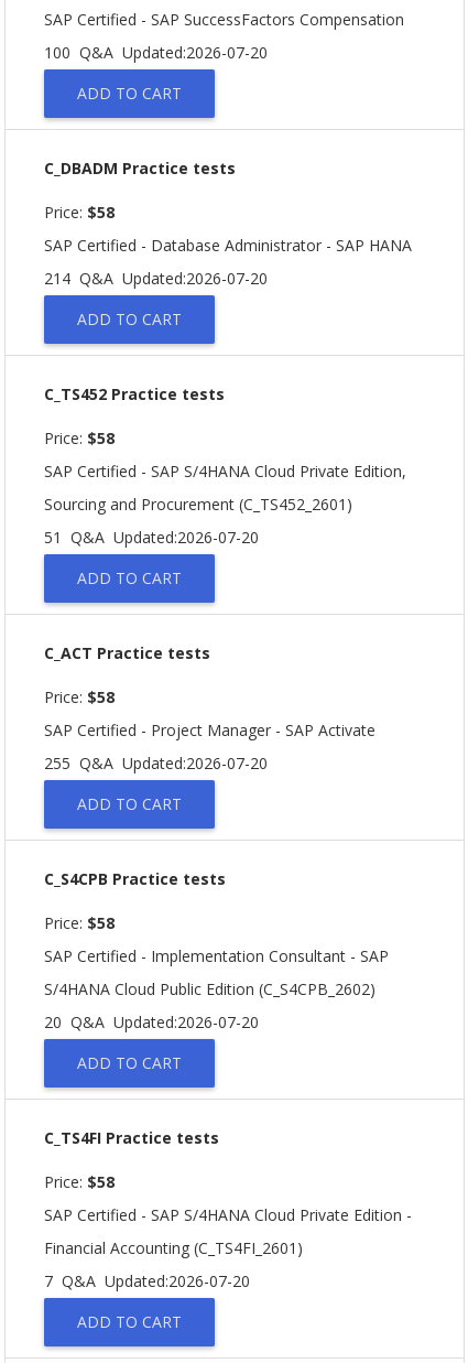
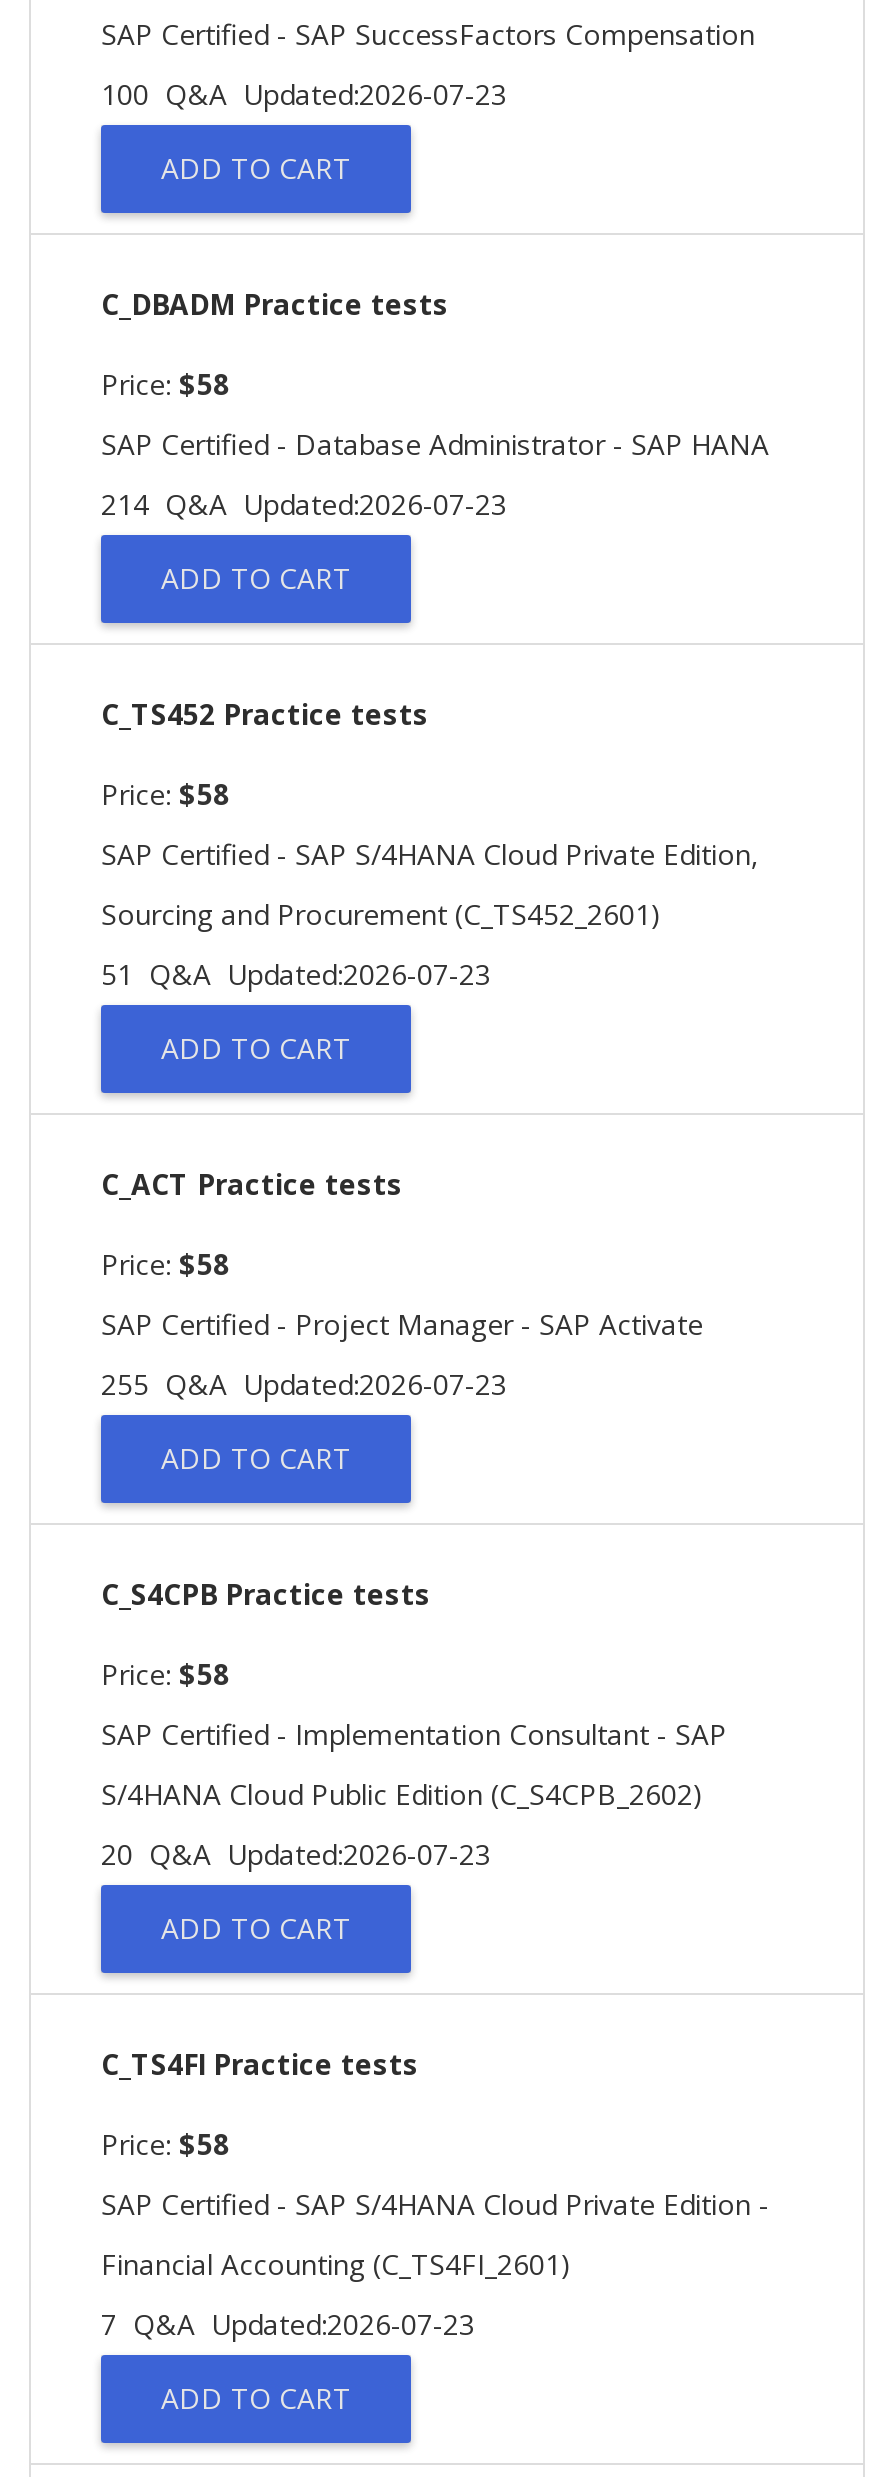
[44,42,268,63] 100 Q&A Updated:2026-07-20 -> [101,75,507,113] 100 Q&A Updated:2026-07-23
[44,268,268,289] 214 Q&A Updated:2026-07-20 -> [101,485,507,523] 214 Q&A Updated:2026-07-23
[44,527,259,548] 51 Q&A Updated:2026-07-20 -> [101,955,491,993] 51 Q&A Updated:2026-07-23
[44,753,268,774] 255 Q&A Updated:2026-07-20 -> [101,1365,507,1403] 255 Q&A Updated:2026-07-23
[44,1012,259,1032] 20 Q&A Updated:2026-07-20 -> [101,1835,491,1873] 20 Q&A Updated:2026-07-23
[44,1270,250,1291] 7 Q&A Updated:2026-07-20 -> [101,2305,475,2343] 7 Q&A Updated:2026-07-23

